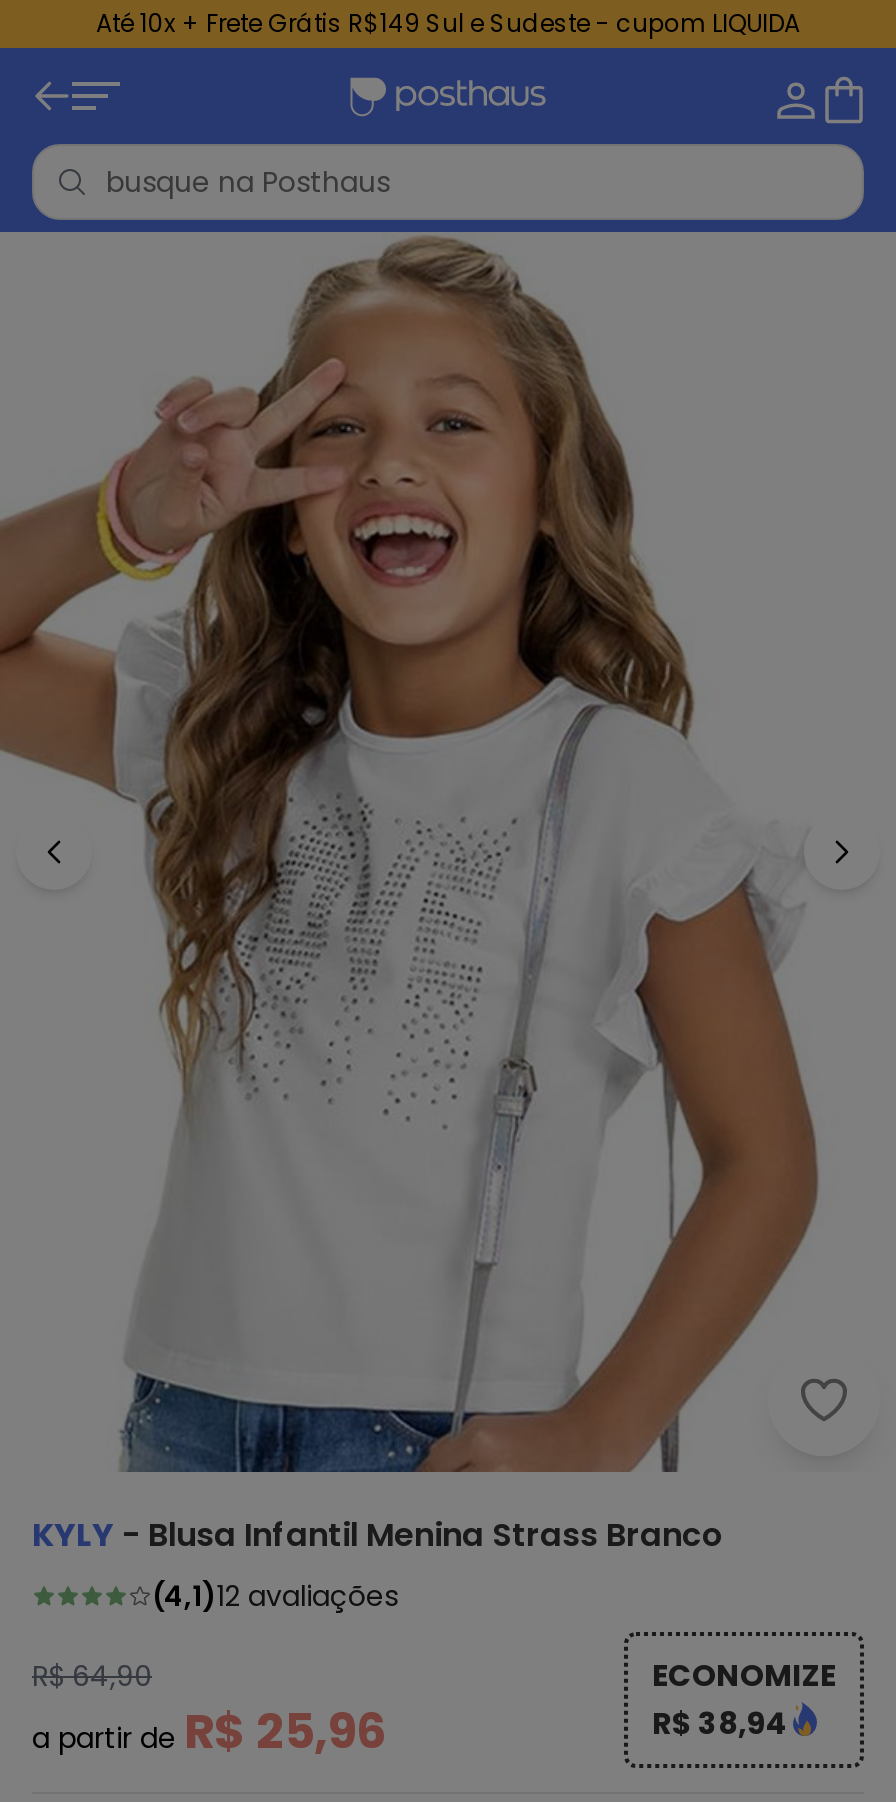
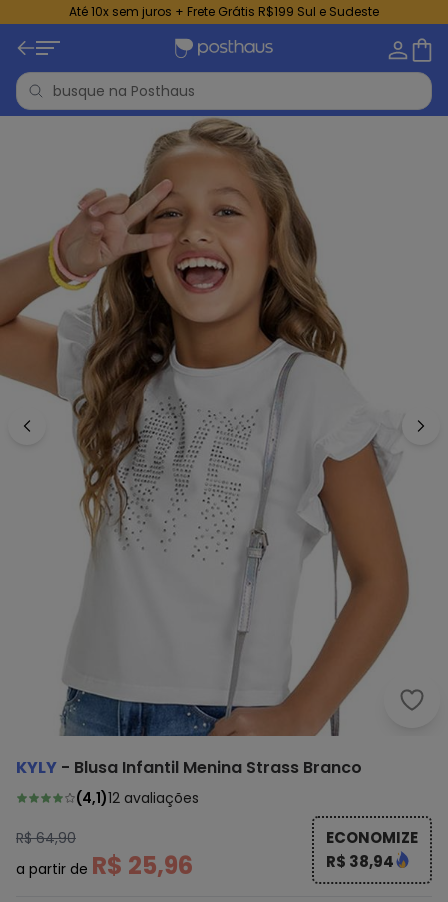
[96,6,800,40] Até 10x + Frete Grátis R$149 Sul e Sudeste - cupom LIQUIDA -> [69,3,379,20] Até 10x sem juros + Frete Grátis R$199 Sul e Sudeste

